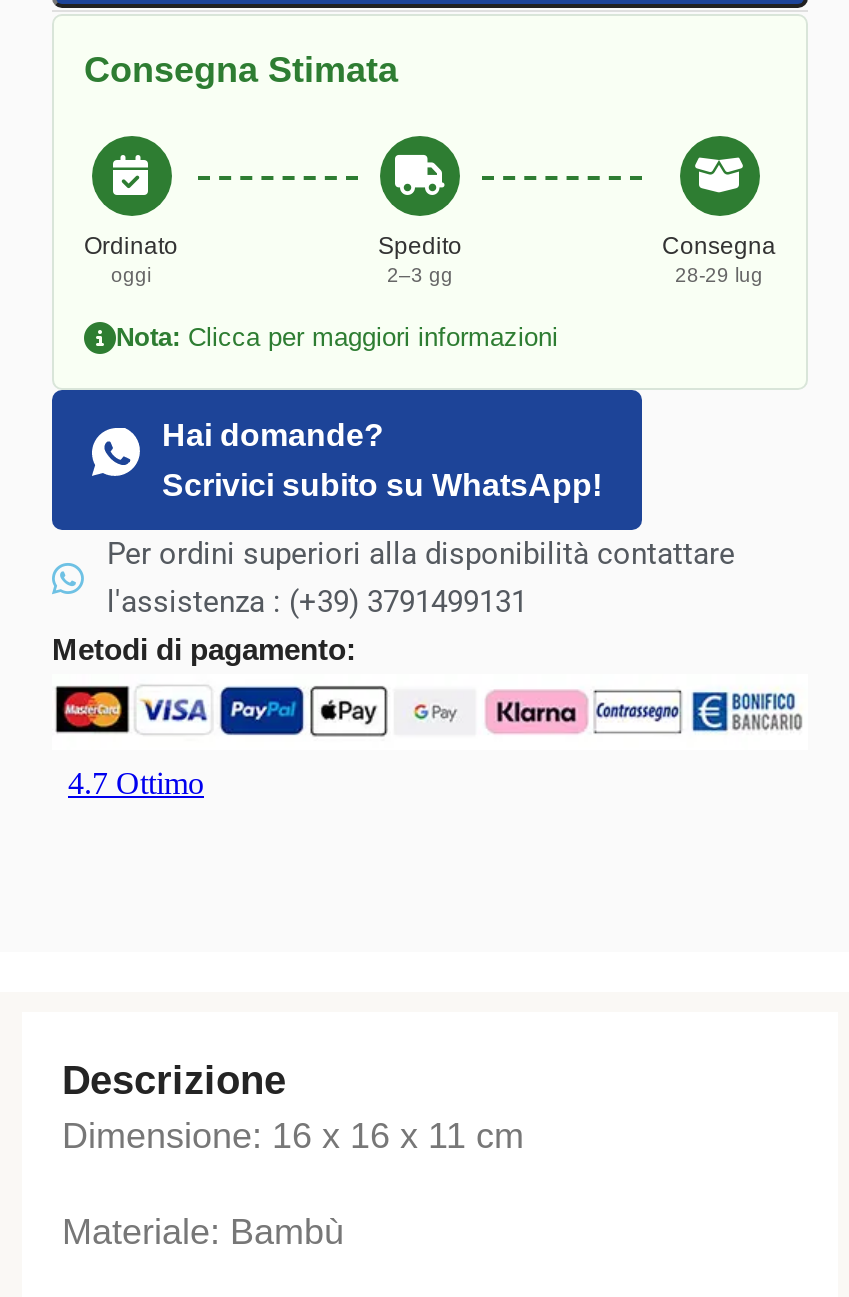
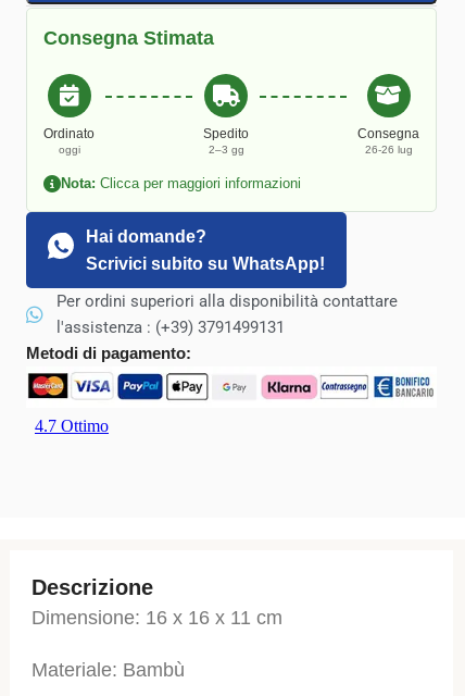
[675,264,763,286] 28-29 lug -> [365,144,412,156] 26-26 lug

